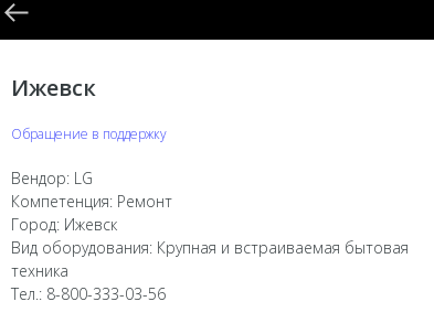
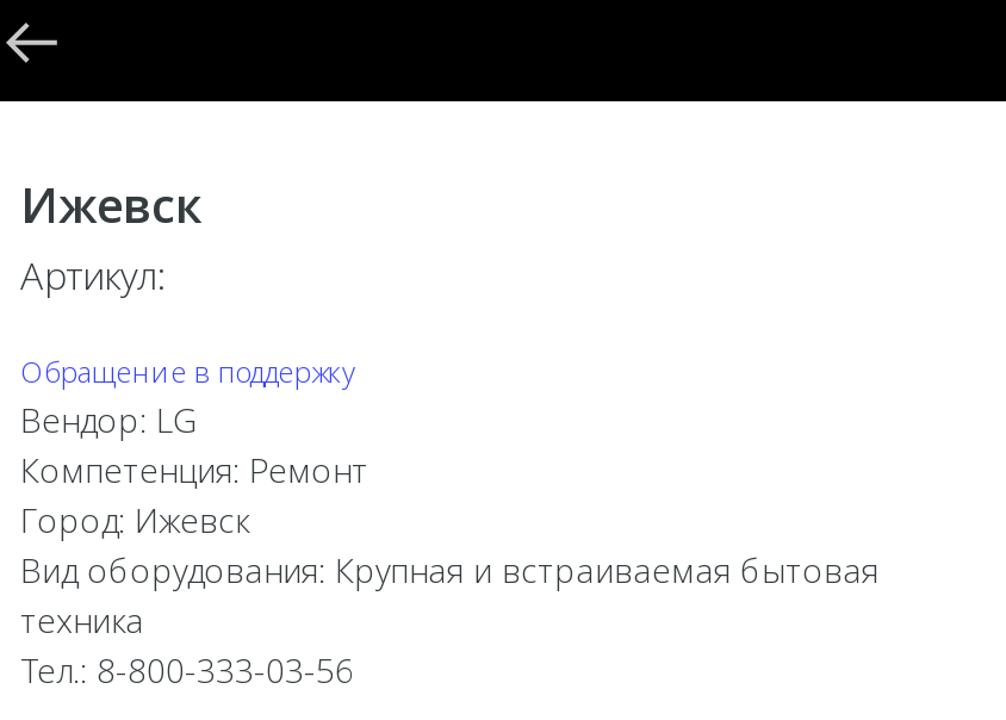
none -> [20,249,163,302] Артикул:
moved [11,125,167,143] -> [20,352,356,392]: Обращение в поддержку

